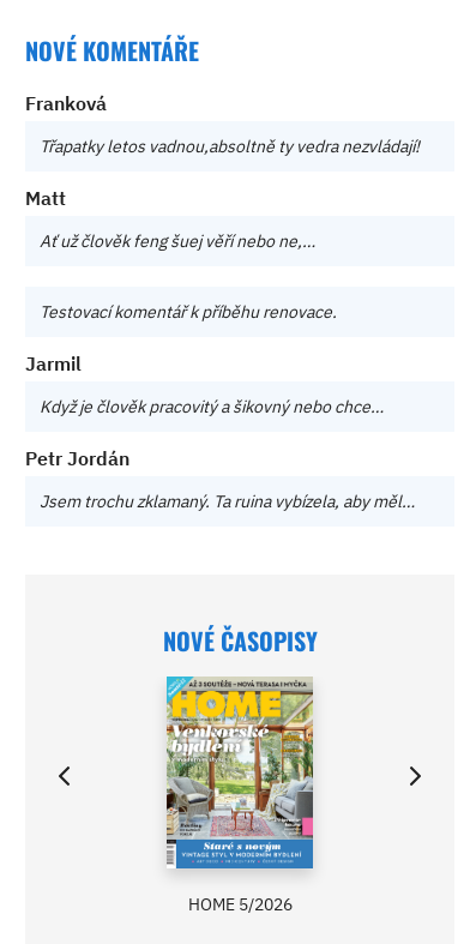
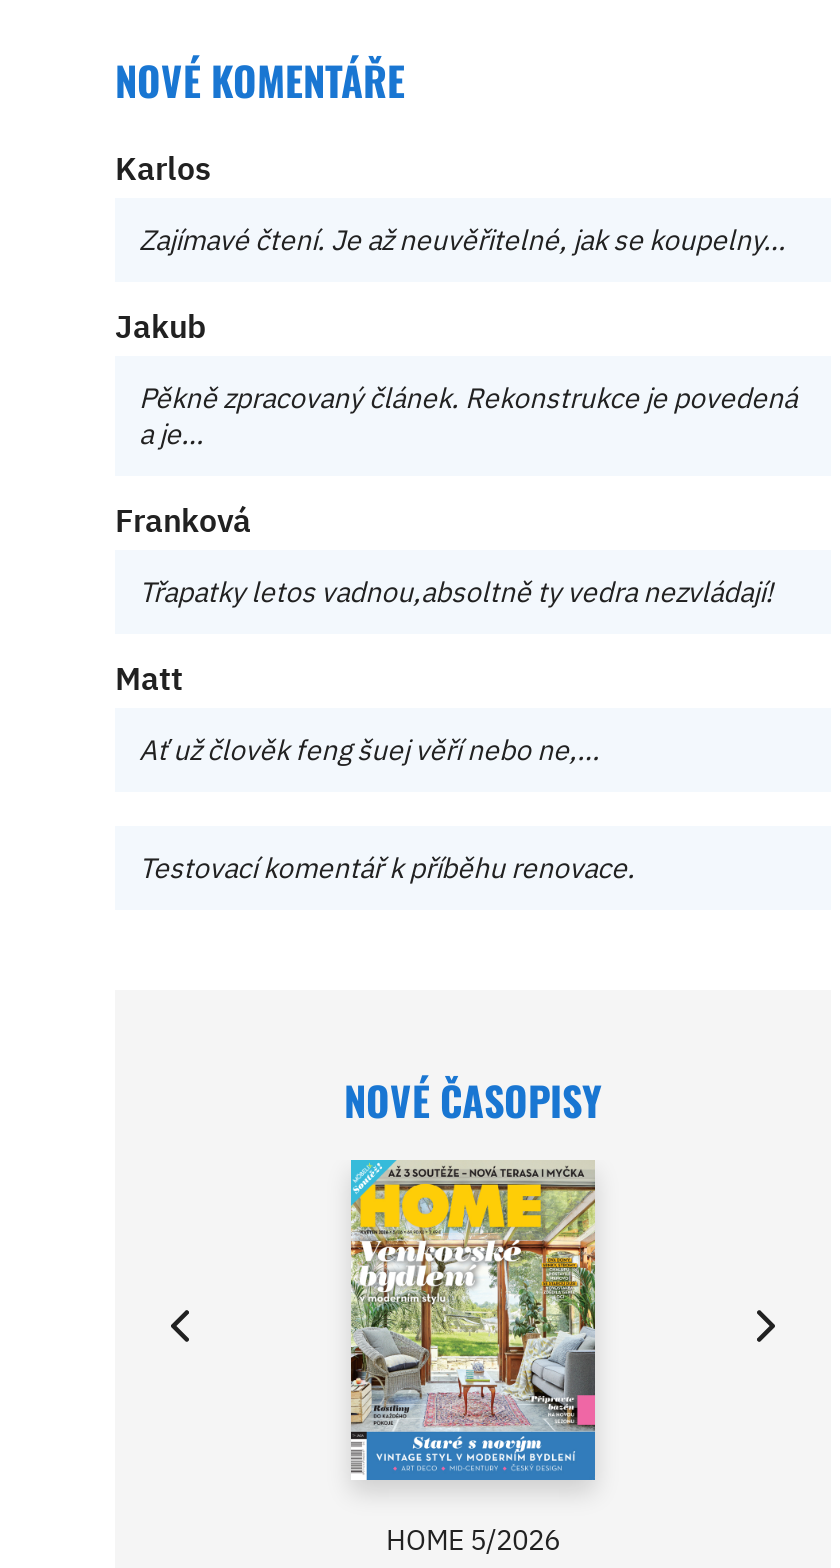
none -> [115,148,797,452] Karlos | Zajímavé čtení. Je až neuvěřitelné, jak se koupelny… | Jakub | Pěkně zpracovaný článek. Rekonstrukce je povedená | a je…
moved [25,91,420,323] -> [115,500,773,886]: Franková | Třapatky letos vadnou,absoltně ty vedra nezvládají! | Matt | Ať už člověk feng šuej věří nebo ne,… | Testovací komentář k příběhu renovace.
[25,352,415,512] Jarmil | Když je člověk pracovitý a šikovný nebo chce… | Petr Jordán | Jsem trochu zklamaný. Ta ruina vybízela, aby měl… -> none

